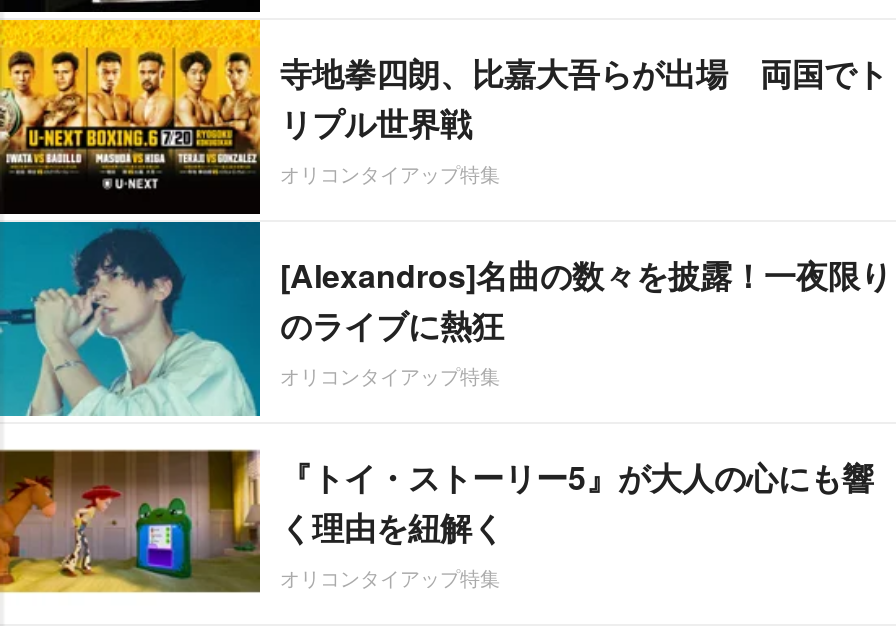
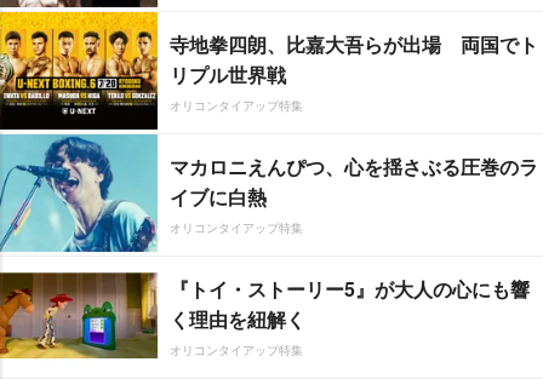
[6,222,892,416] [image] | [Alexandros]名曲の数々を披露！一夜限り | のライブに熱狂 -> [4,133,538,253] [image] | マカロニえんぴつ、心を揺さぶる圧巻のラ | イブに白熱

